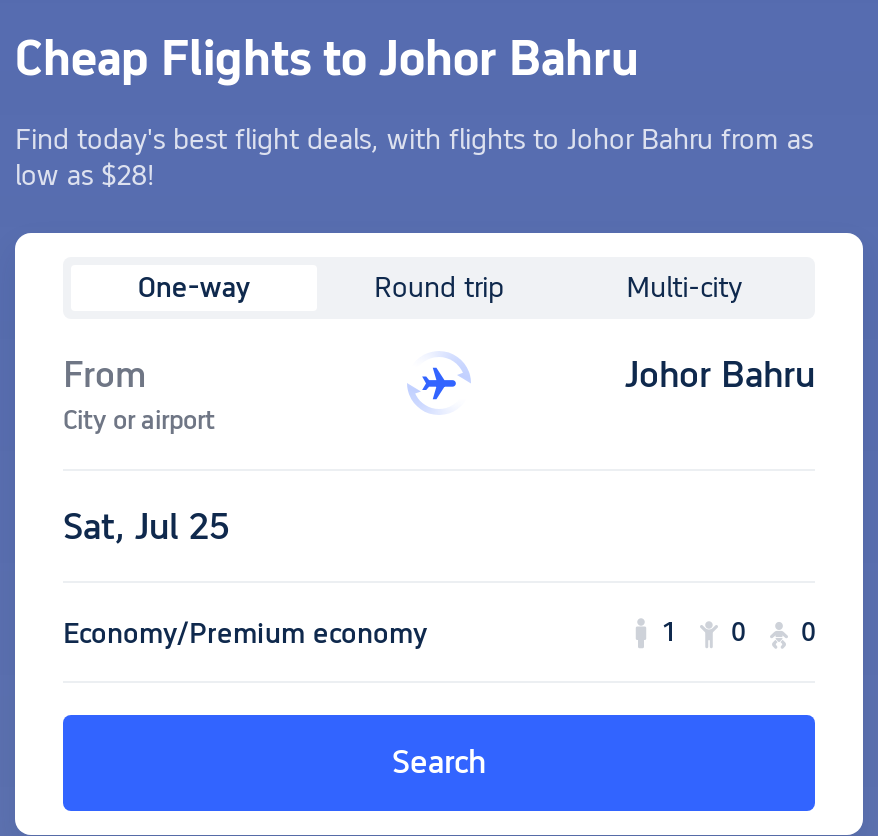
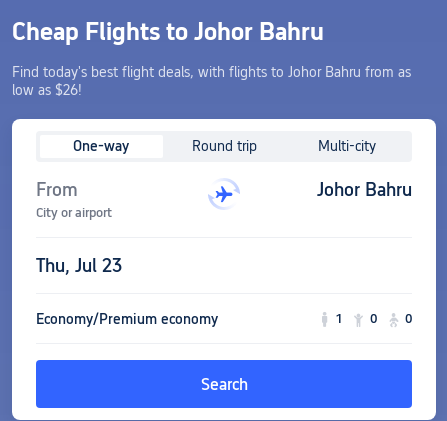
[15,158,155,190] low as $28! -> [12,82,82,98] low as $26!
[63,504,229,546] Sat, Jul 25 -> [36,255,122,276] Thu, Jul 23

